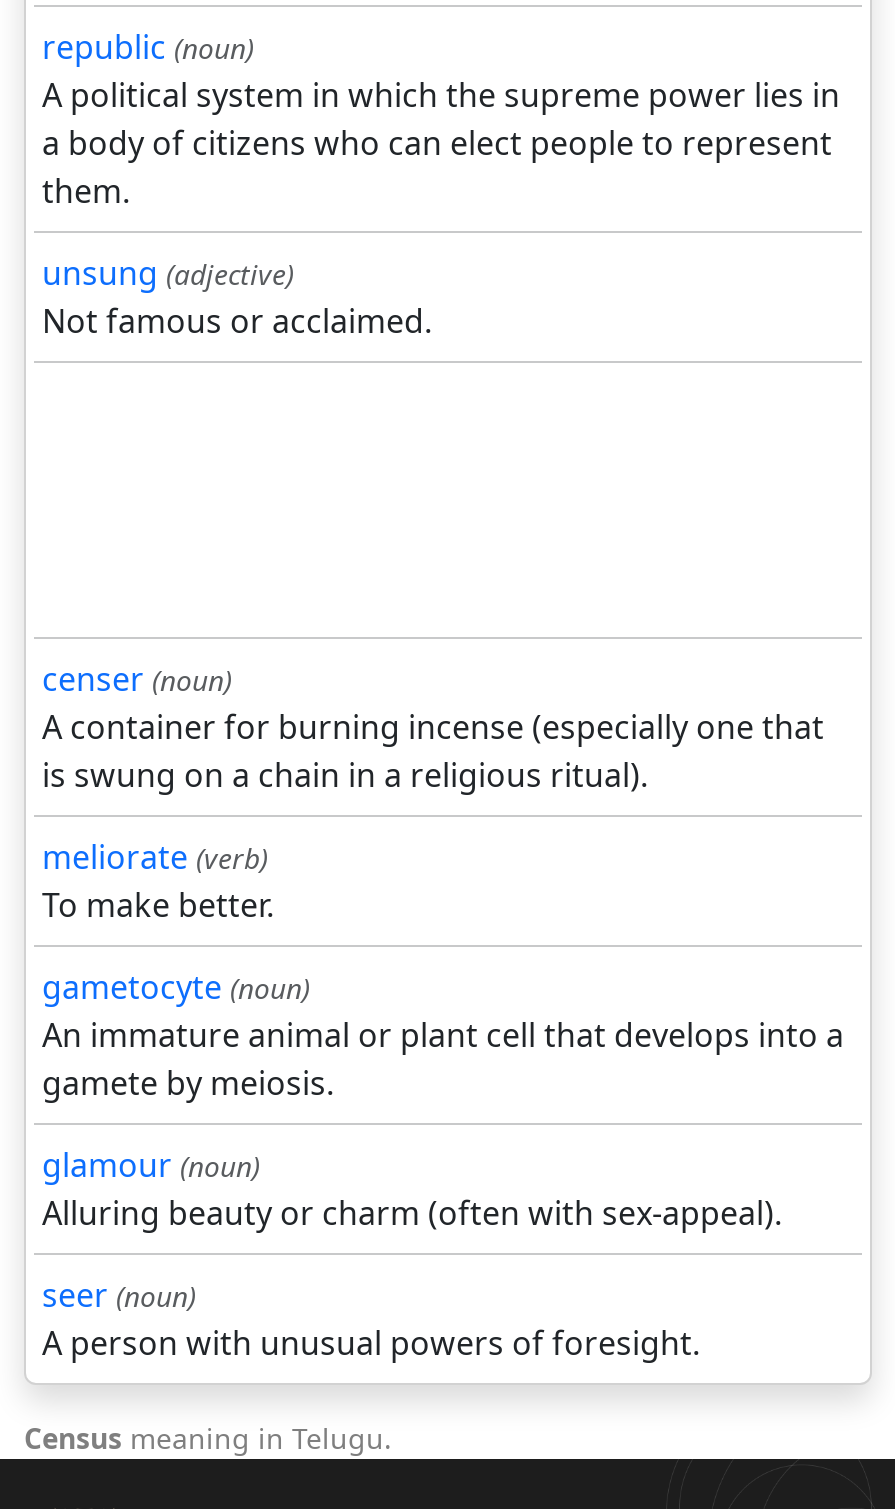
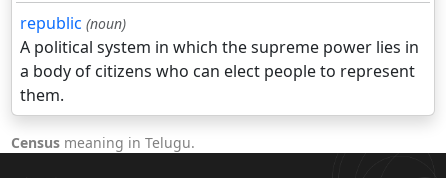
[42,251,432,343] unsung (adjective) | Not famous or acclaimed. -> none
[42,657,844,1365] censer (noun) | A container for burning incense (especially one that | is swung on a chain in a religious ritual). | meliorate (verb) | To make better. | gametocyte (noun) | An immature animal or plant cell that develops into a | gamete by meiosis. | glamour (noun) | Alluring beauty or charm (often with sex-appeal). | seer (noun) | A person with unusual powers of foresight. -> none

